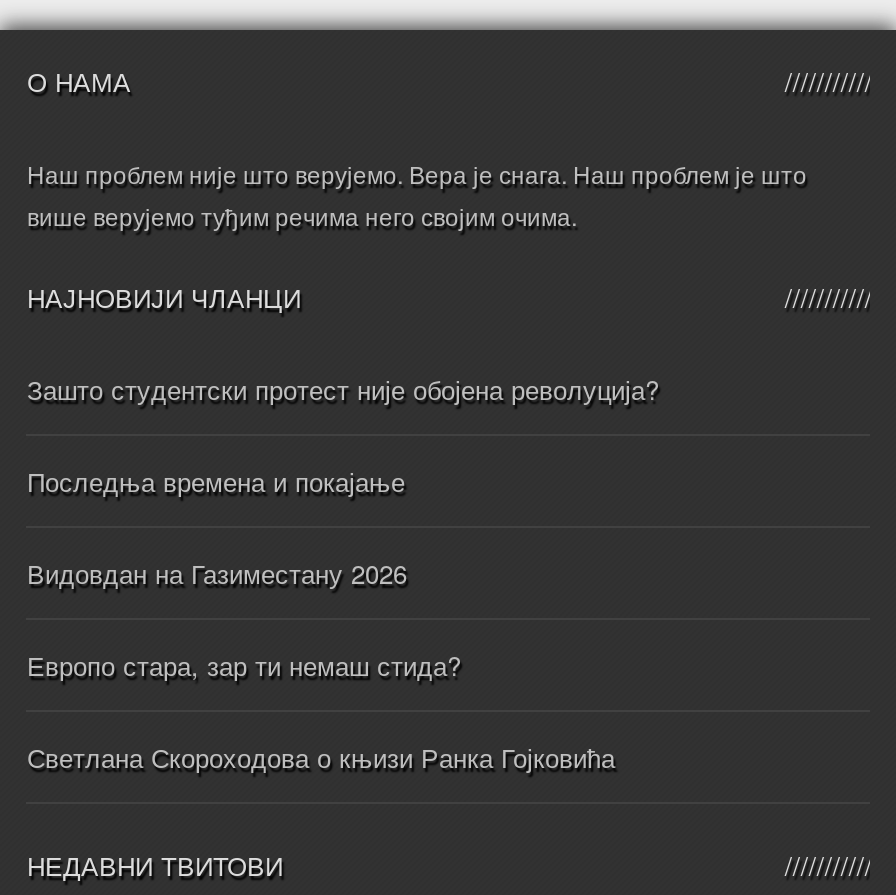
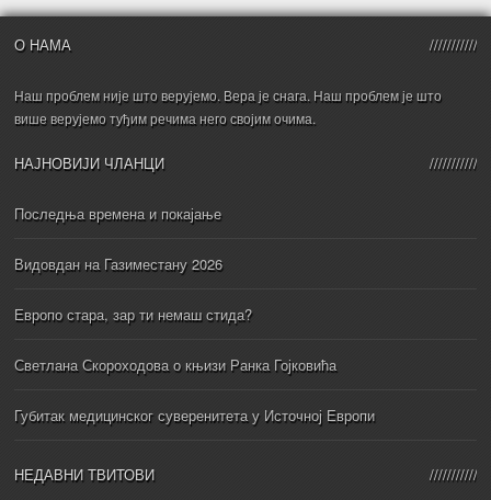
[27,370,659,408] Зашто студентски протест није обојена револуција? -> none
moved [27,462,615,776] -> [15,203,337,375]: Последња времена и покајање | Видовдан на Газиместану 2026 | Европо стара, зар ти немаш стида? | Светлана Скороходова о књизи Ранка Гојковића
none -> [15,404,375,425] Губитак медицинског суверенитета у Источној Европи

